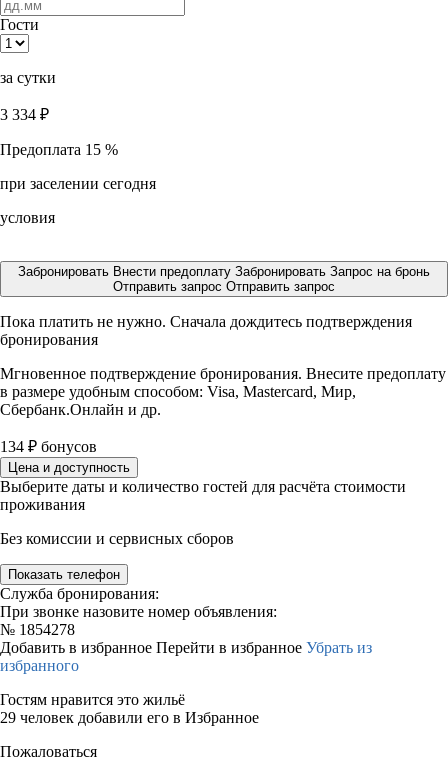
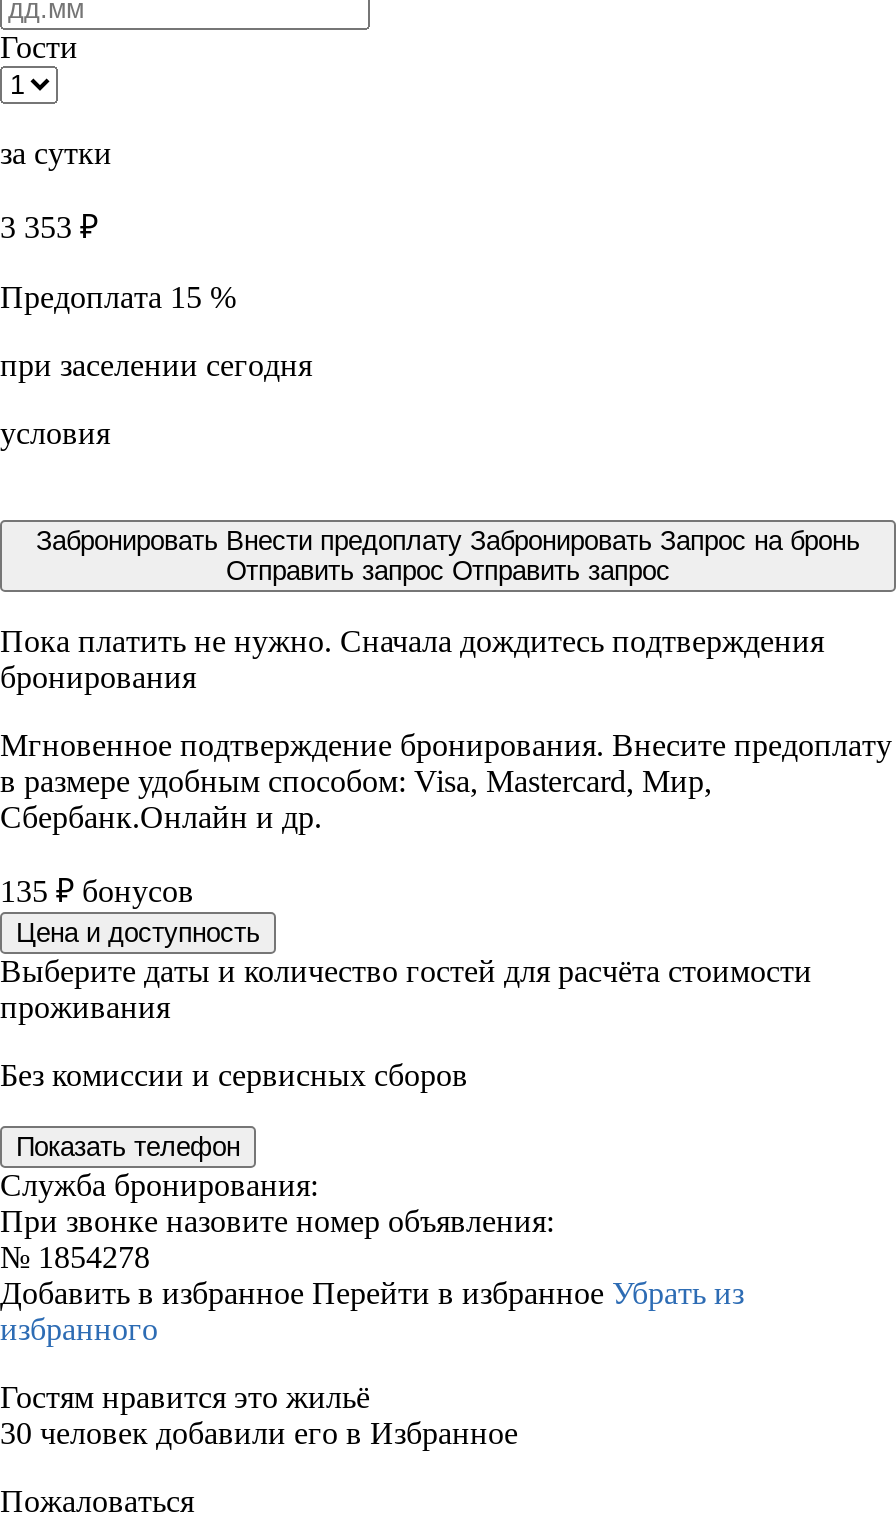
[0,106,49,123] 3 334 ₽ -> [0,210,98,244] 3 353 ₽
[0,438,97,455] 134 ₽ бонусов -> [0,874,194,908] 135 ₽ бонусов
[0,709,259,726] 29 человек добавили его в Избранное -> [0,1416,518,1450] 30 человек добавили его в Избранное

